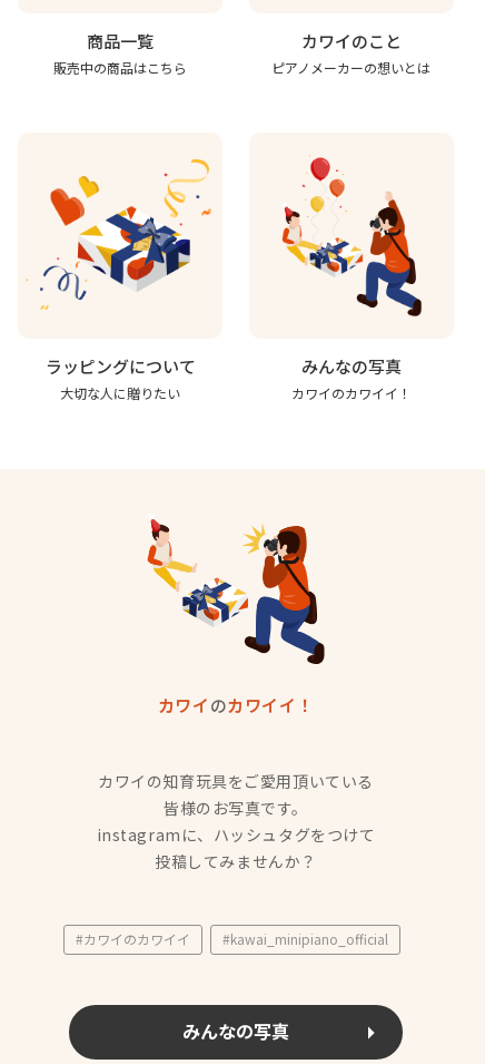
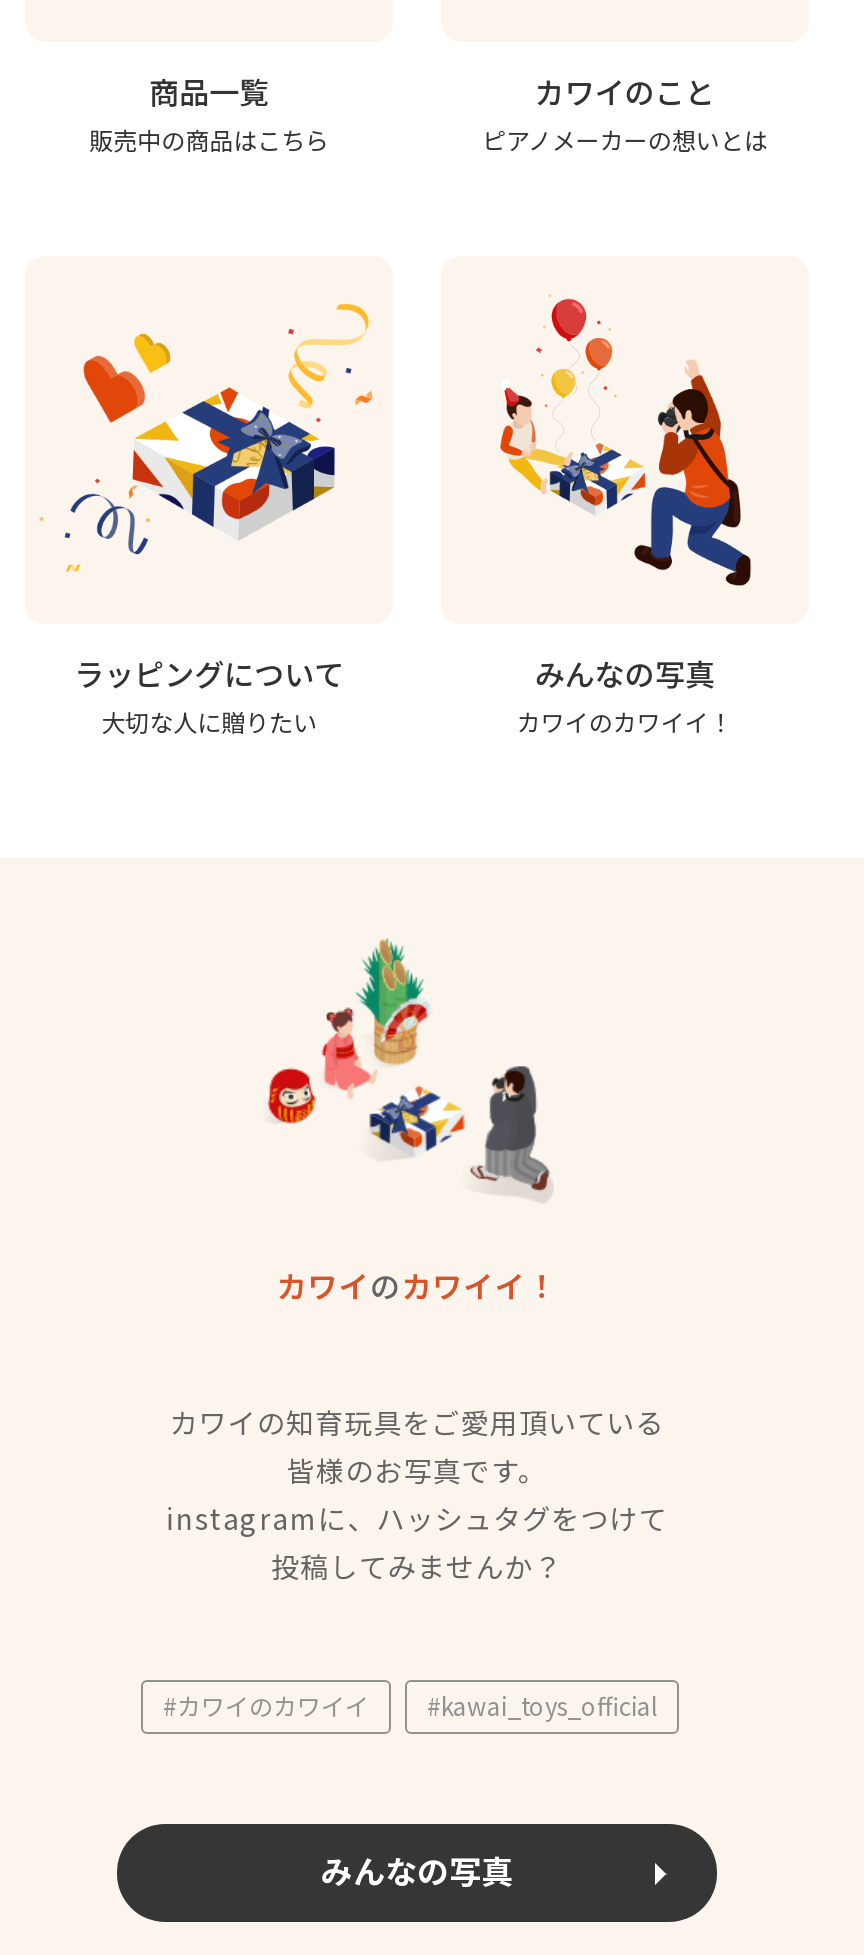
[147,515,326,665] [image] -> [259,939,577,1209] [image]
[222,930,388,948] #kawai_minipiano_official -> [427,1689,657,1723] #kawai_toys_official

